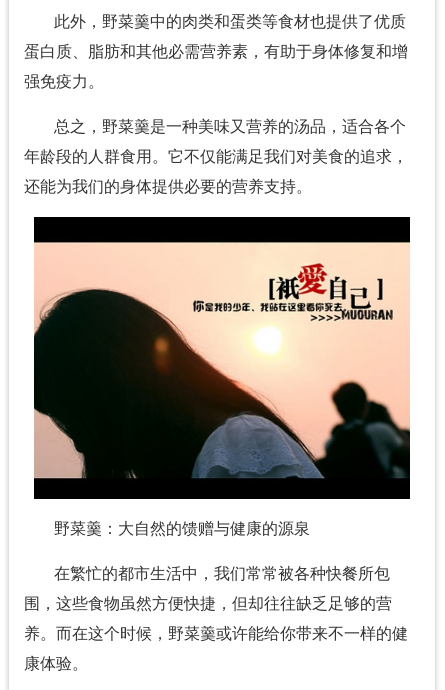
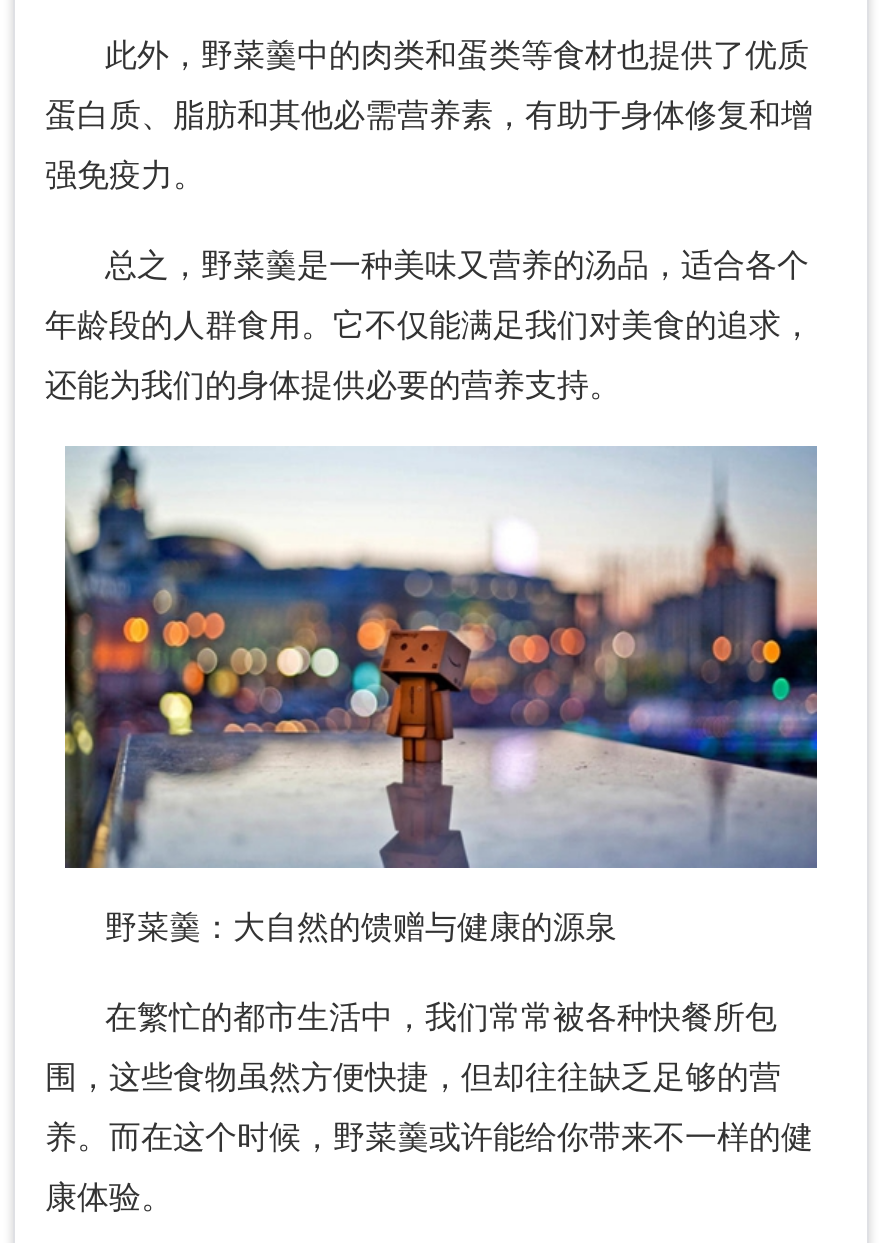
[33,216,411,500] [image] -> [63,444,819,870] [image]

